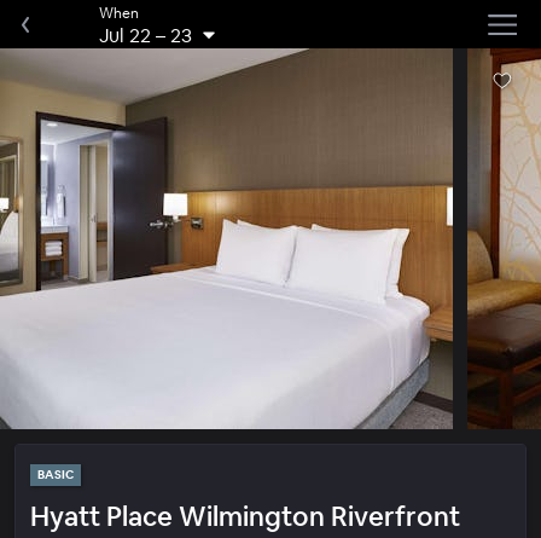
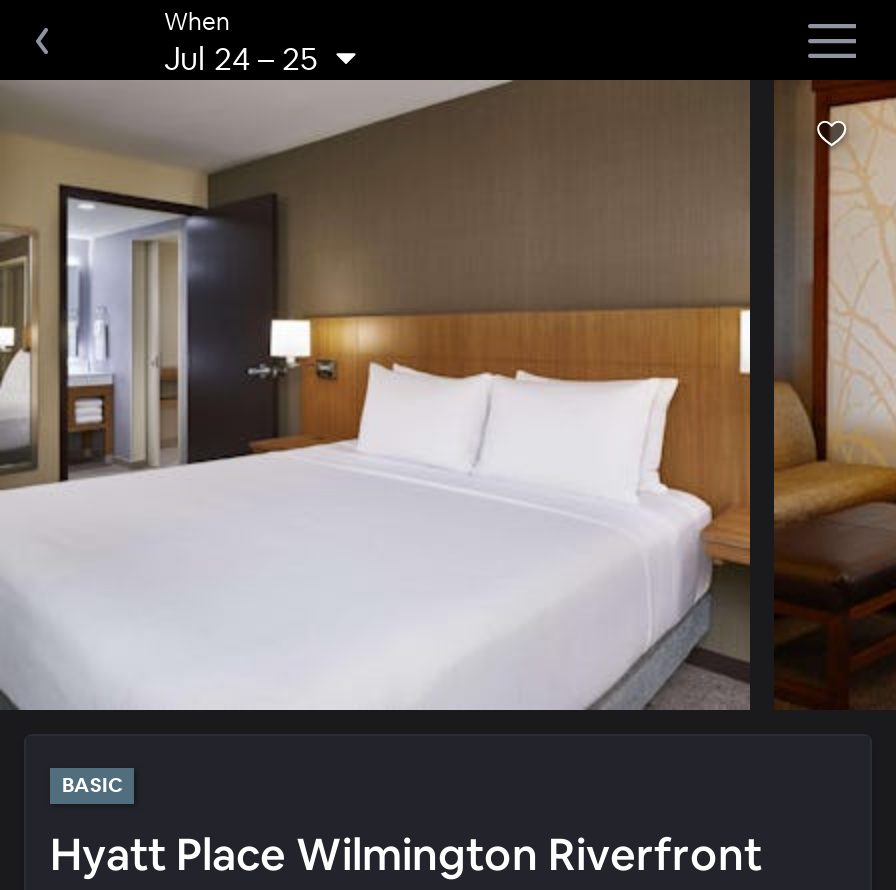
[99,22,192,48] Jul 22 – 23 -> [164,37,318,79] Jul 24 – 25

